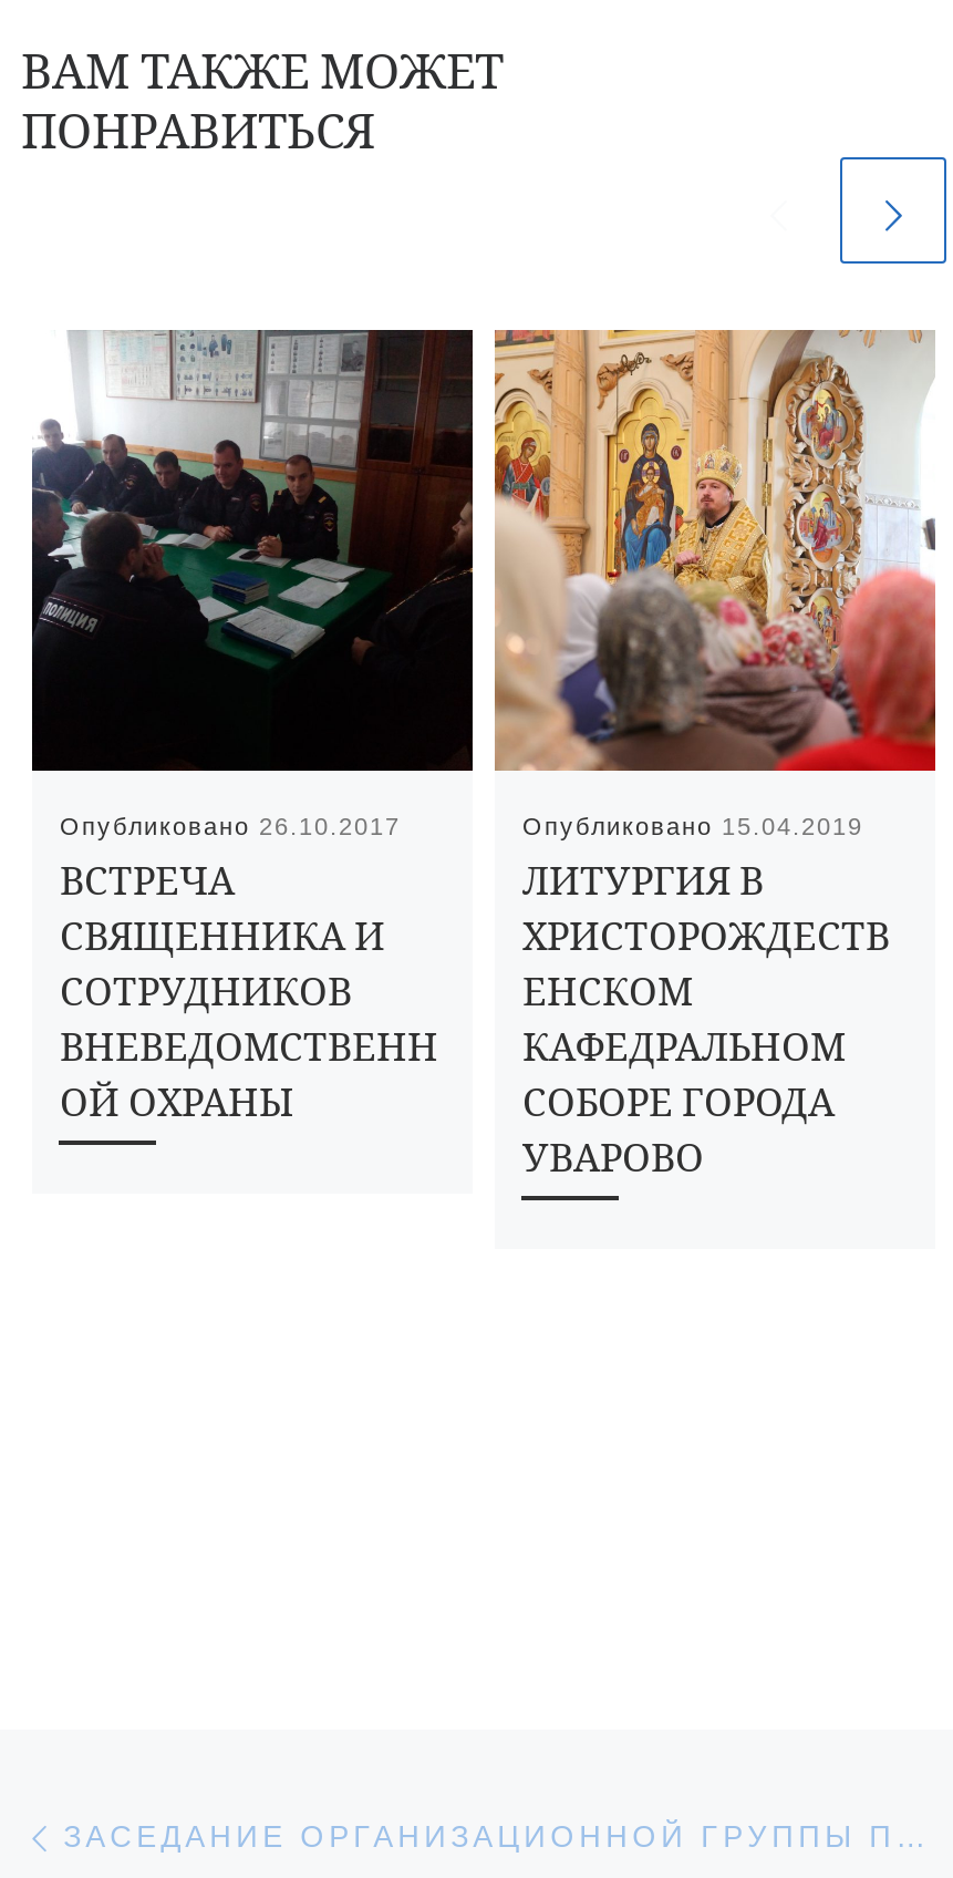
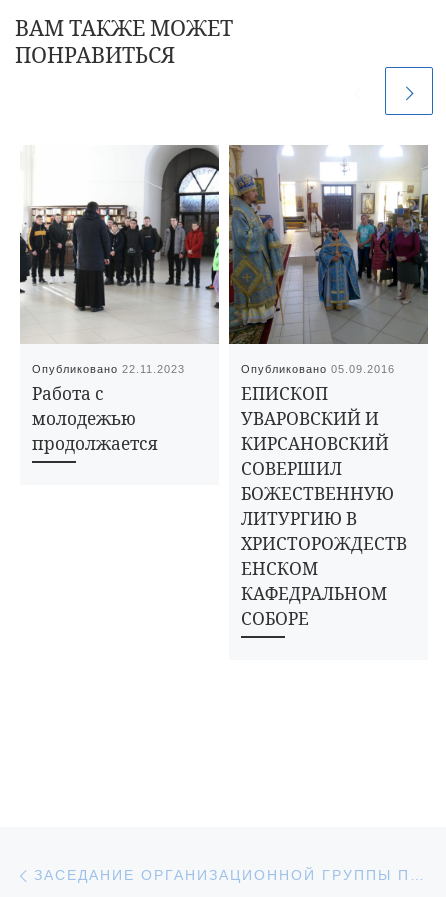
[30,328,475,1127] [image] | Опубликовано 26.10.2017 | ВСТРЕЧА | СВЯЩЕННИКА И | СОТРУДНИКОВ | ВНЕВЕДОМСТВЕНН | ОЙ ОХРАНЫ -> [19,145,220,455] [image] | Опубликовано 22.11.2023 | Работа с | молодежью | продолжается
[493,328,938,906] [image] | Опубликовано 15.04.2019 | ЛИТУРГИЯ В -> [228,145,429,530] [image] | Опубликовано 05.09.2016 | ЕПИСКОП | УВАРОВСКИЙ И | КИРСАНОВСКИЙ | СОВЕРШИЛ | БОЖЕСТВЕННУЮ | ЛИТУРГИЮ В
moved [522,910,890,1072] -> [241,532,407,605]: ХРИСТОРОЖДЕСТВ | ЕНСКОМ | КАФЕДРАЛЬНОМ
[522,1076,835,1182] СОБОРЕ ГОРОДА | УВАРОВО -> [241,607,309,630] СОБОРЕ

